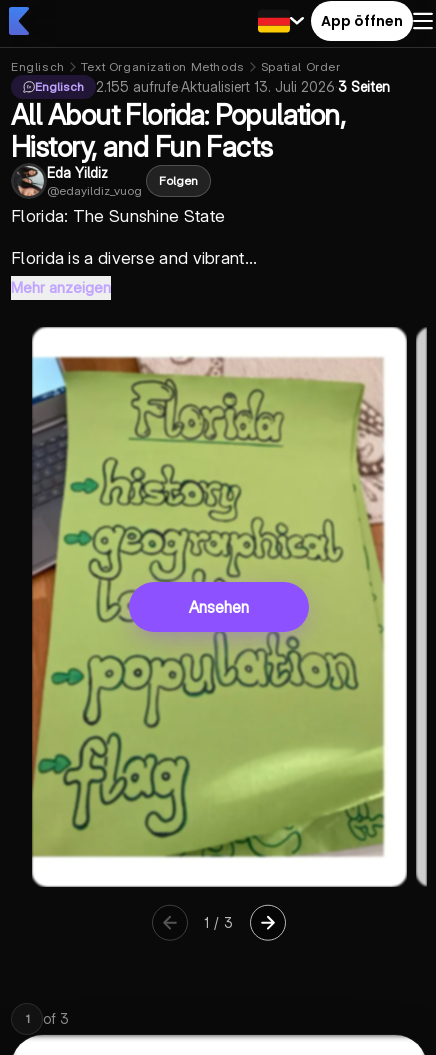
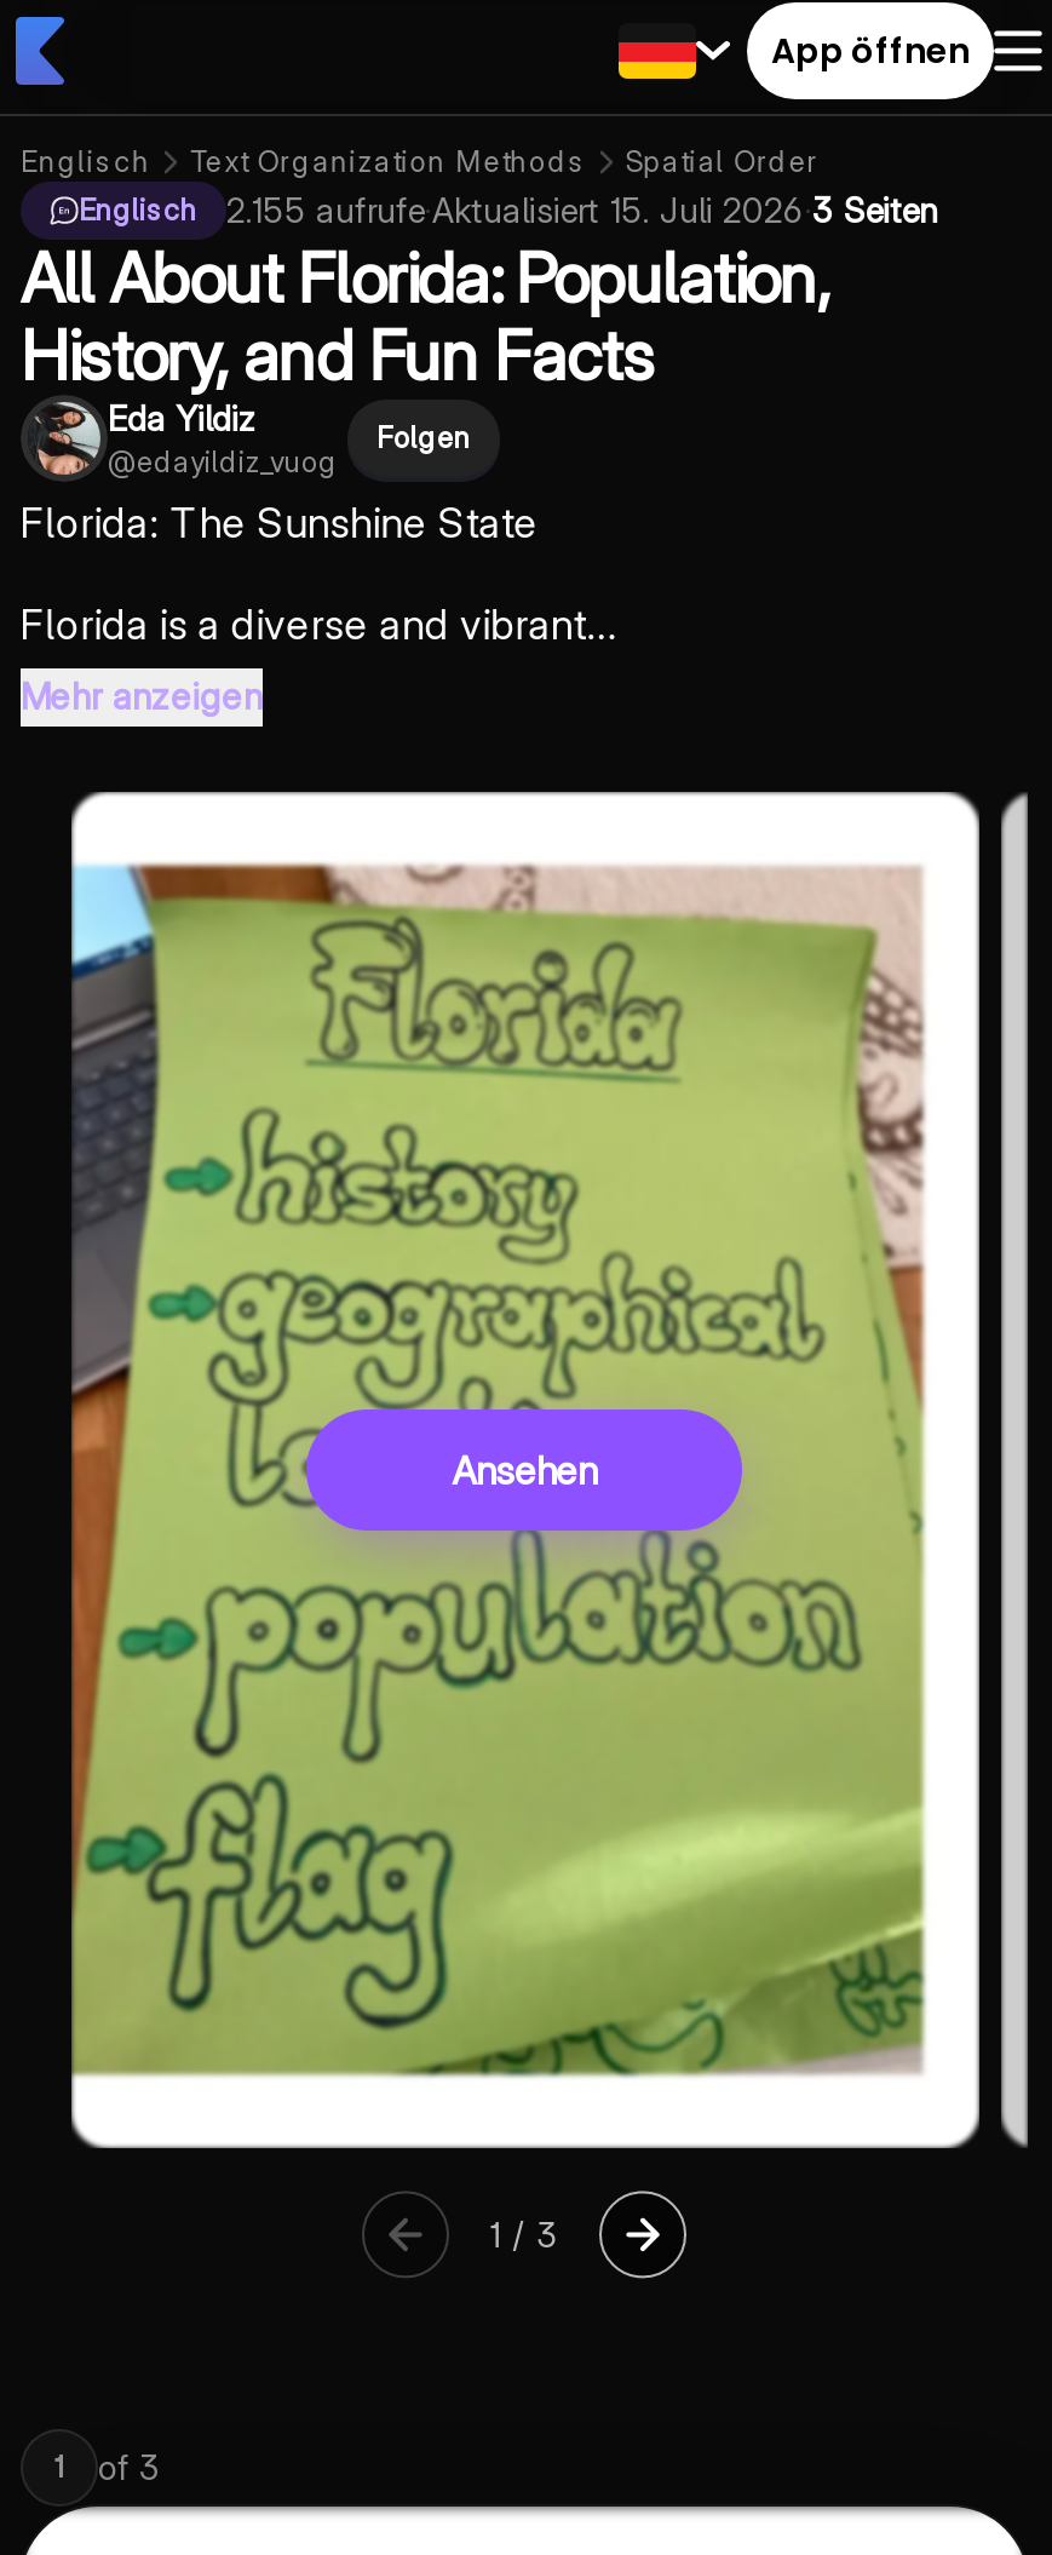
[96,78,390,95] 2.155 aufrufe · Aktualisiert 13. Juli 2026 · 3 Seiten -> [226,189,938,230] 2.155 aufrufe · Aktualisiert 15. Juli 2026 · 3 Seiten

